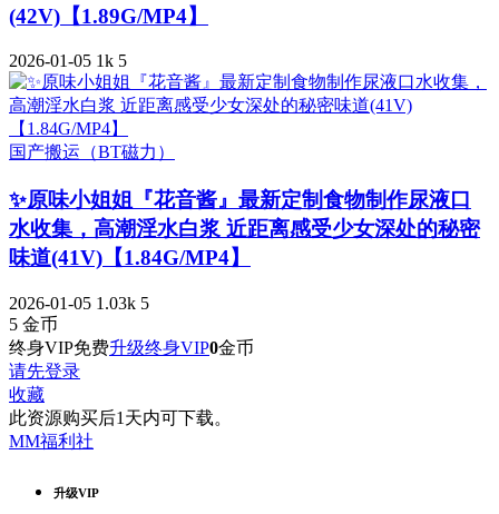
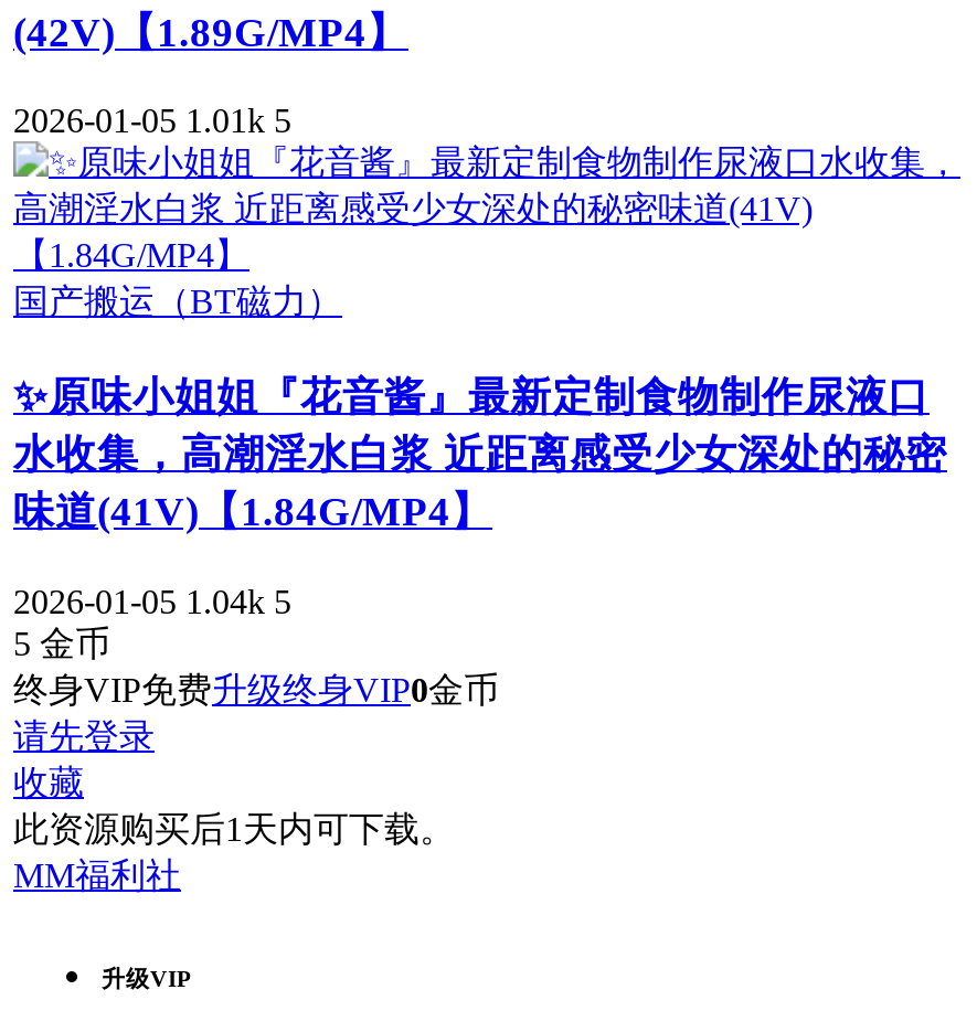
[9,52,127,71] 2026-01-05 1k 5 -> [13,102,291,140] 2026-01-05 1.01k 5
[9,294,149,313] 2026-01-05 1.03k 5 -> [13,583,291,620] 2026-01-05 1.04k 5

